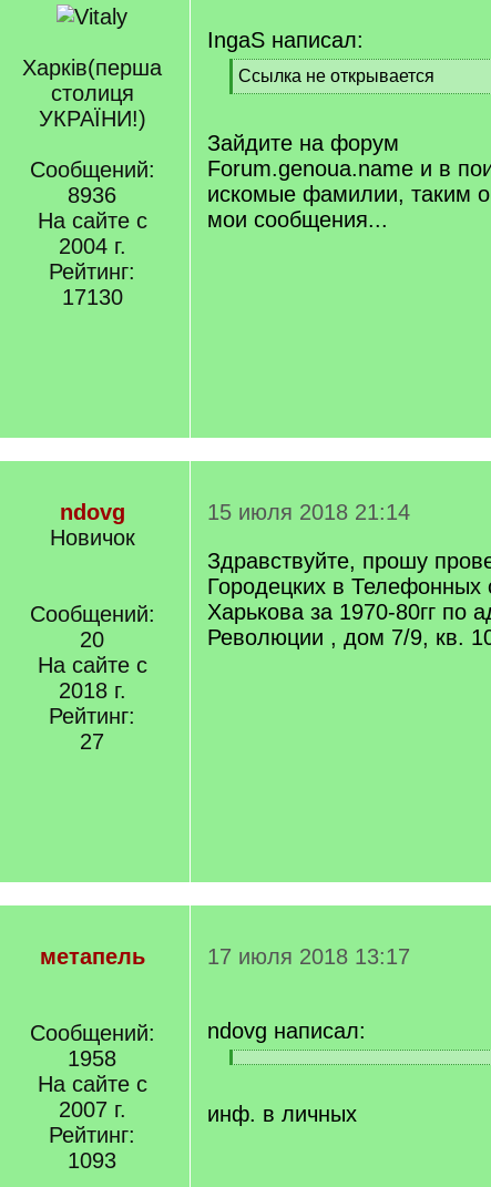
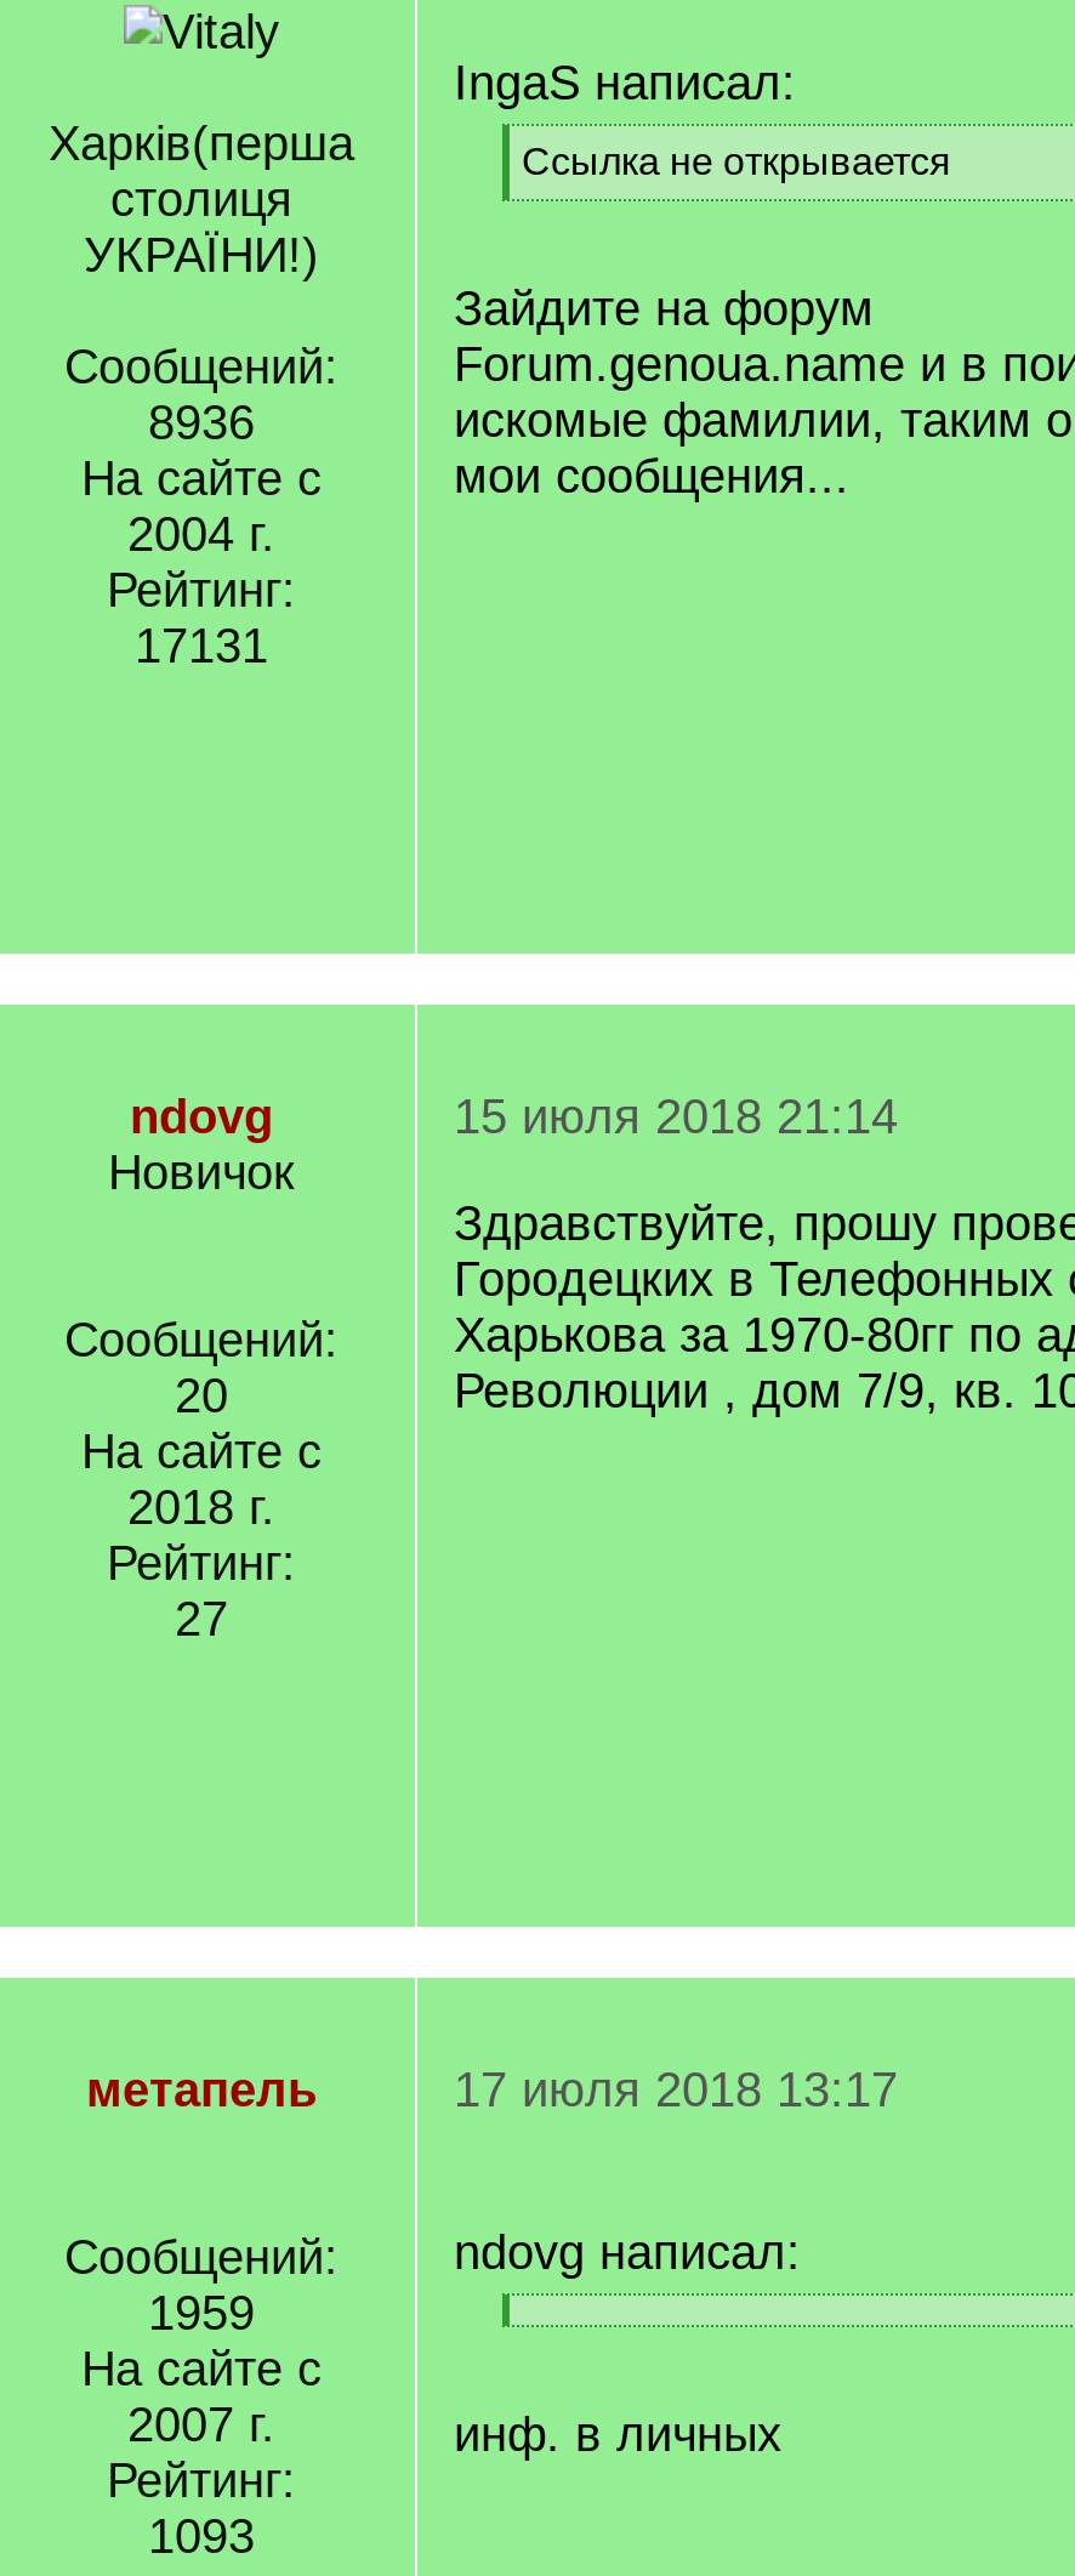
[62,285,122,309] 17130 -> [135,619,268,672] 17131
[68,1046,116,1071] 1958 -> [148,2286,255,2339] 1959

